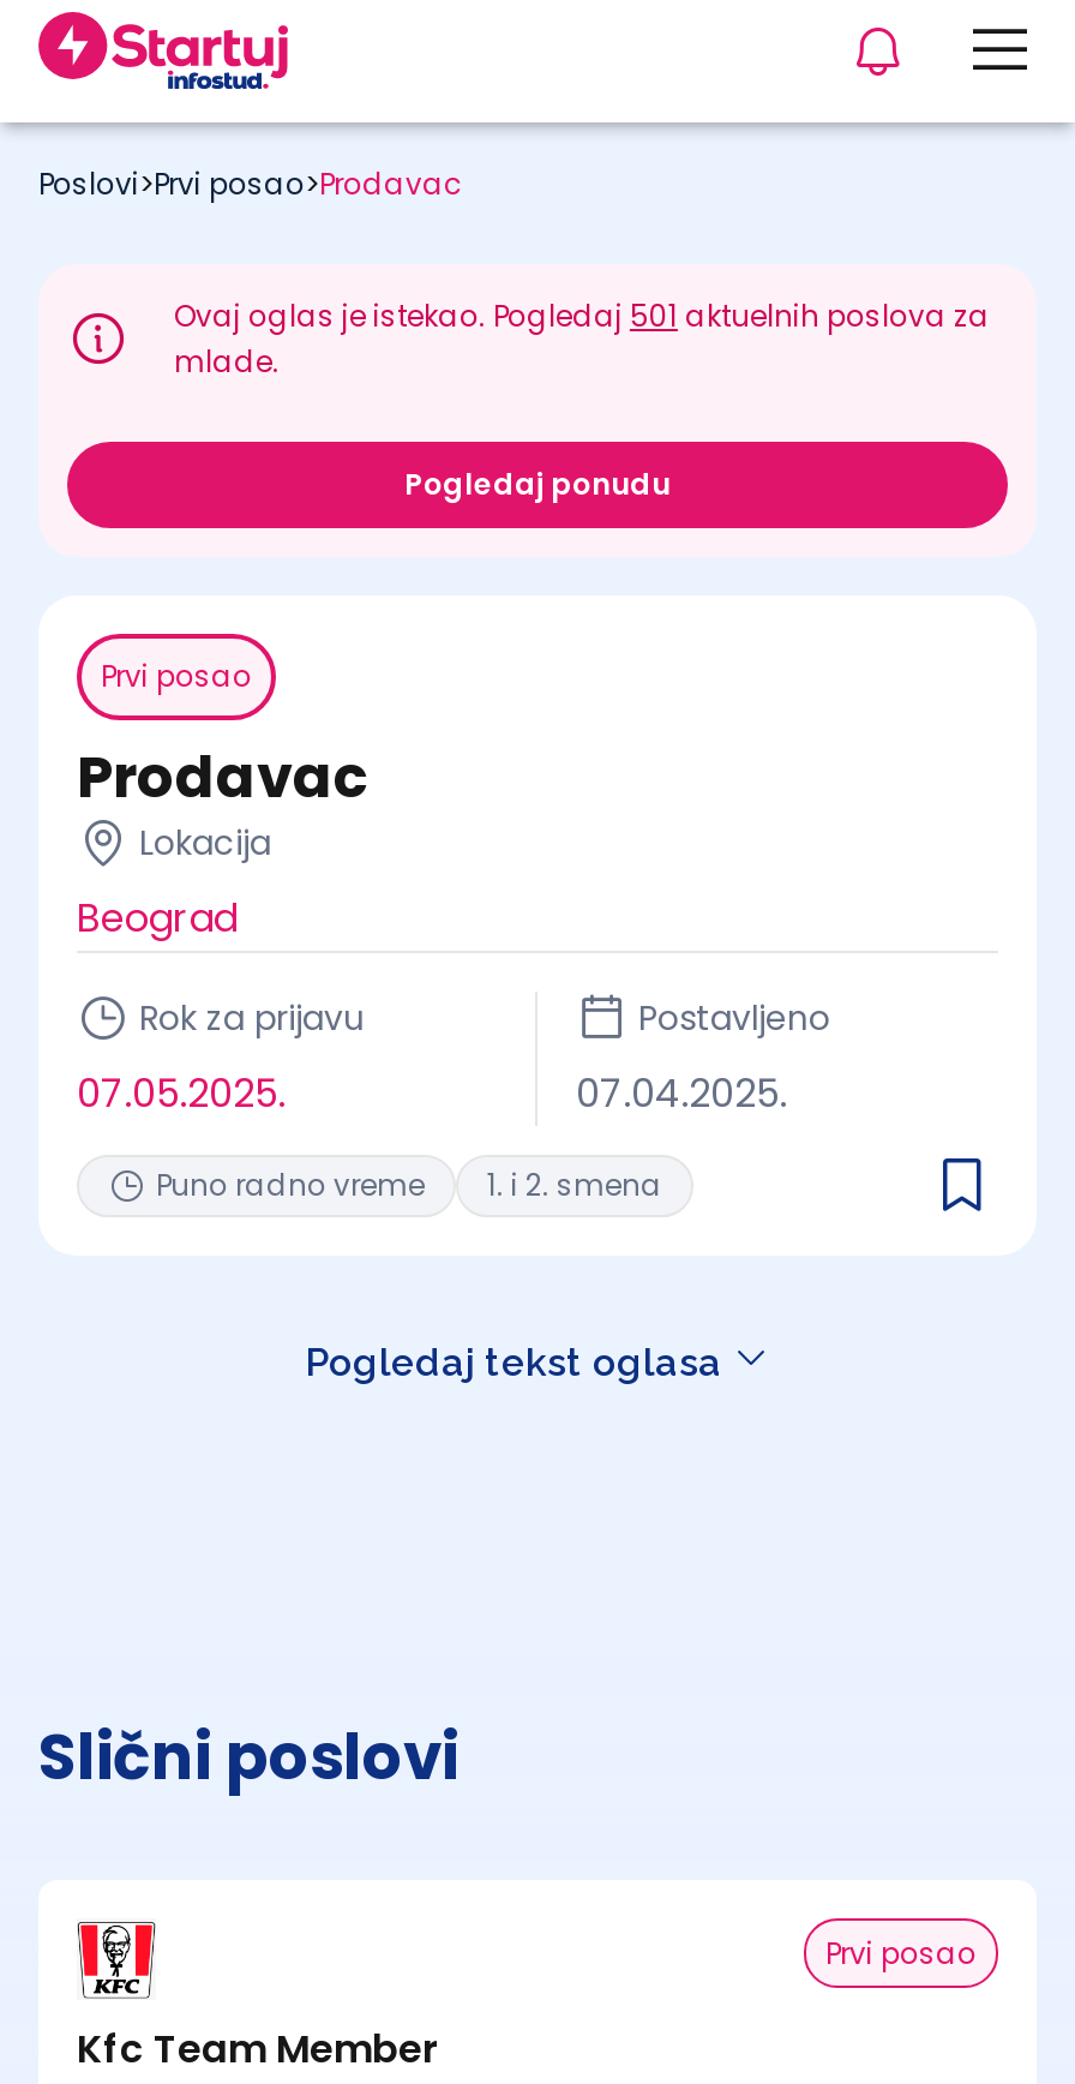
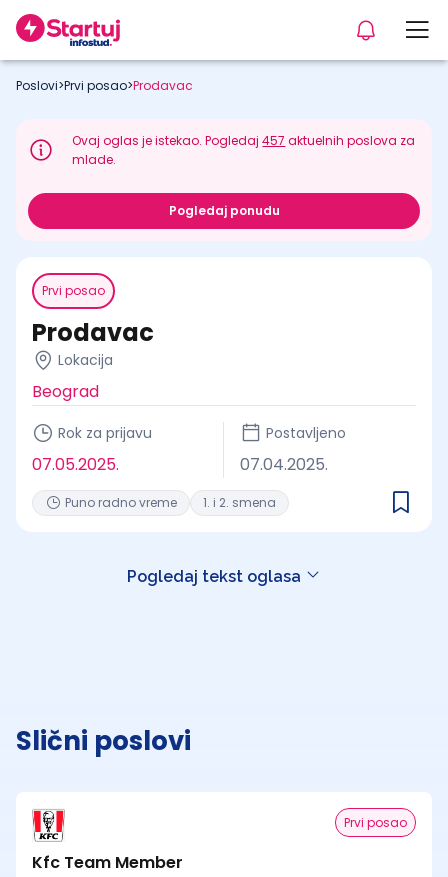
[174,295,990,336] Ovaj oglas je istekao. Pogledaj 501 aktuelnih poslova za -> [72,132,415,149] Ovaj oglas je istekao. Pogledaj 457 aktuelnih poslova za

